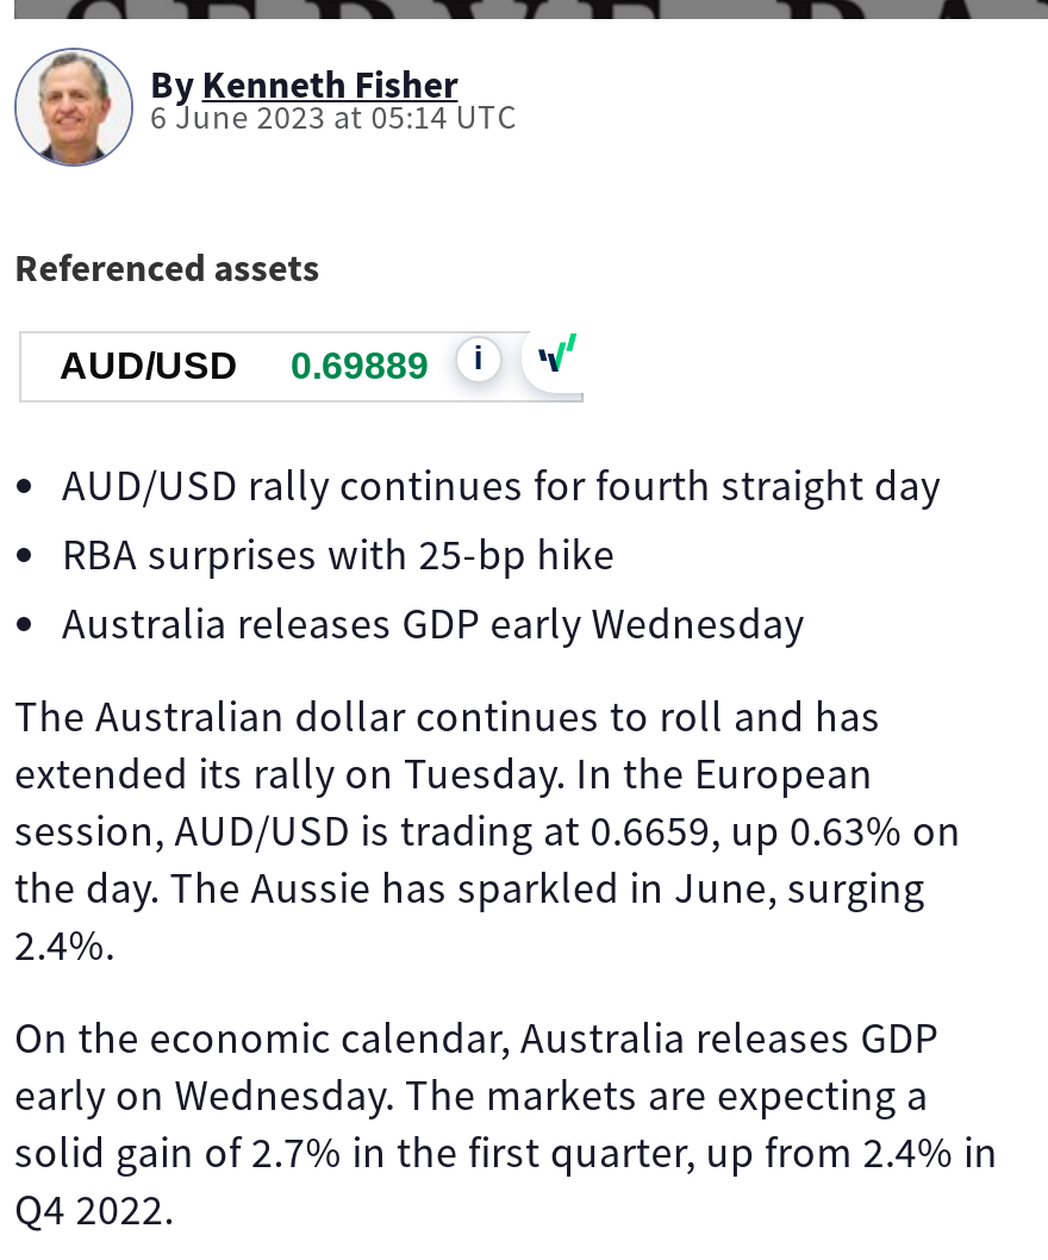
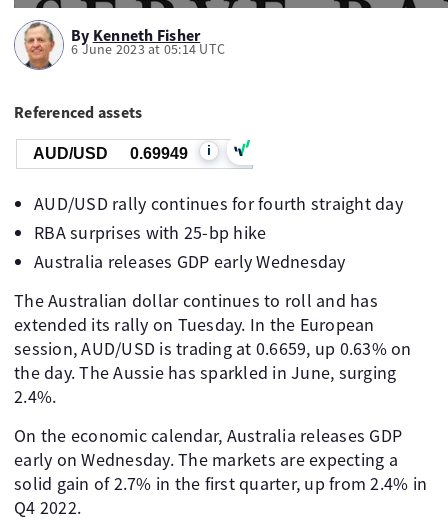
[60,337,484,386] AUD/USD 0.69889 i -> [33,141,211,162] AUD/USD 0.69949 i

